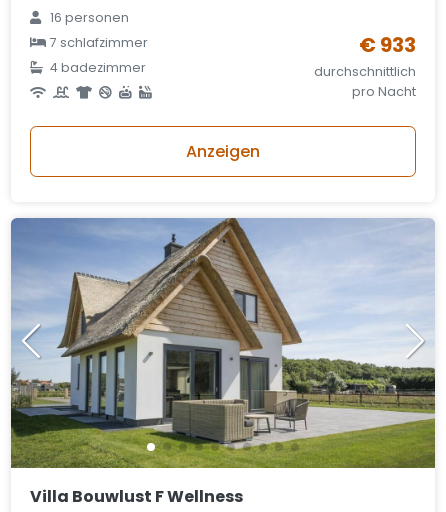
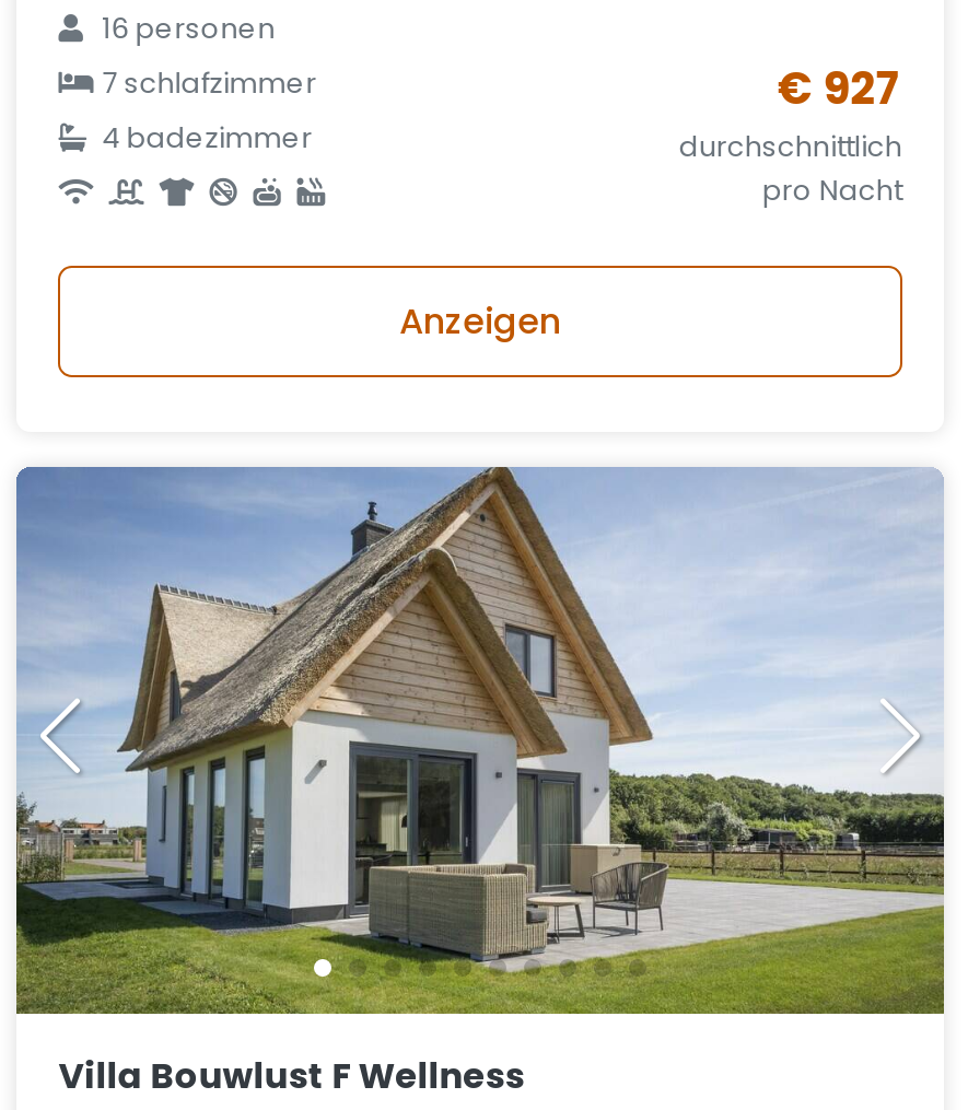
[359,31,416,59] € 933 -> [777,58,902,120] € 927

